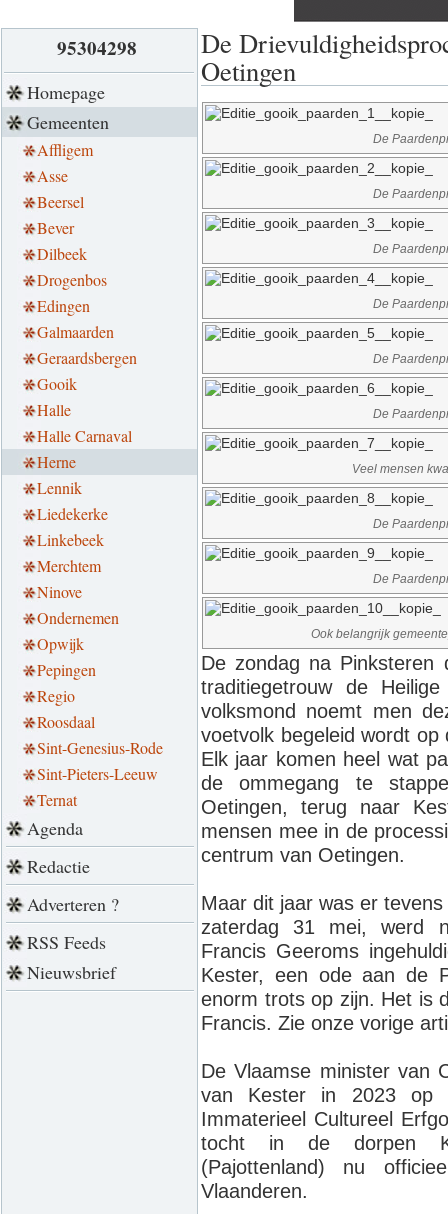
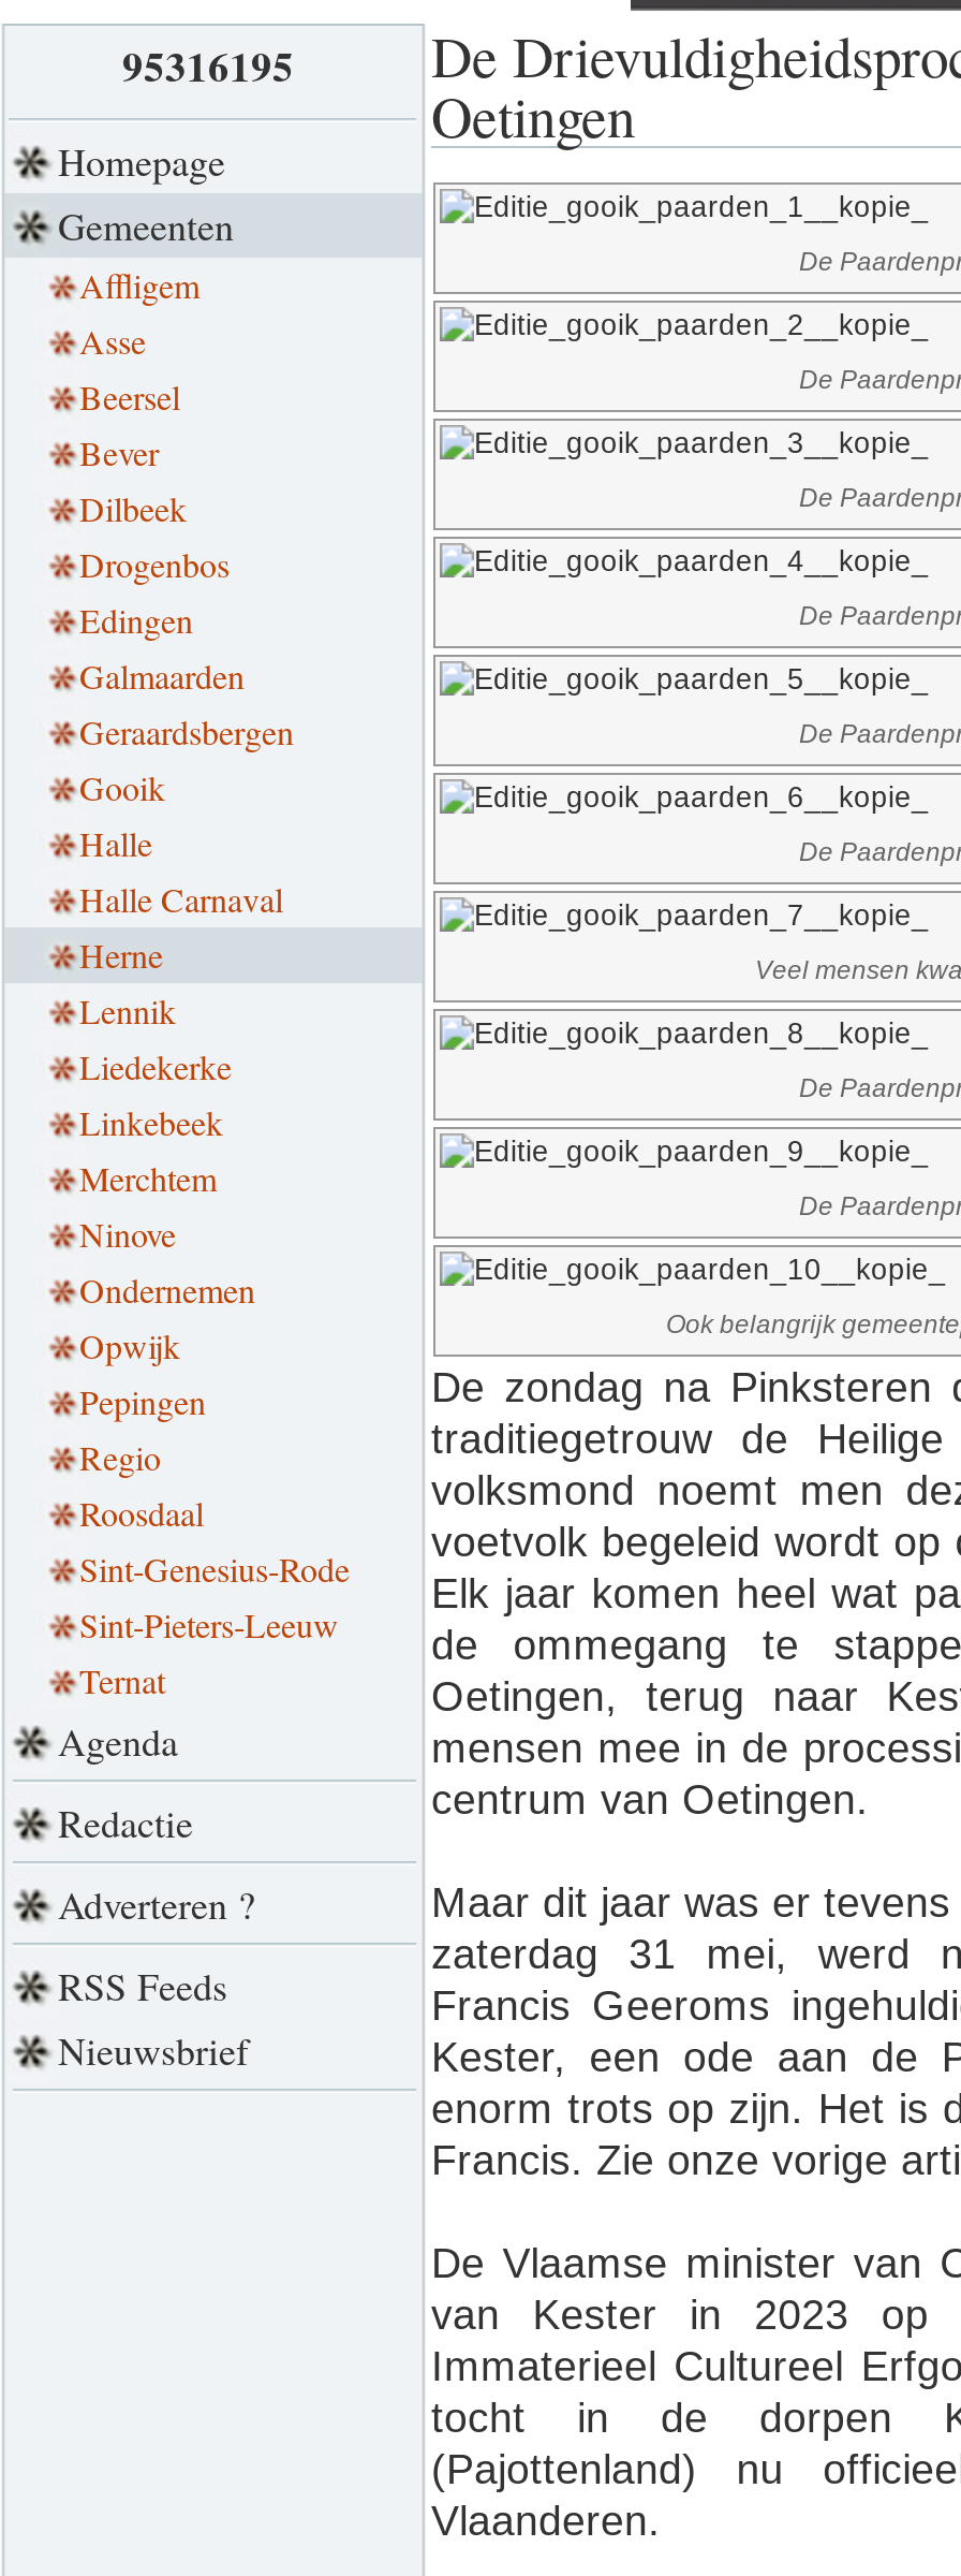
[57,34,137,61] 95304298 -> [122,36,294,94] 95316195

